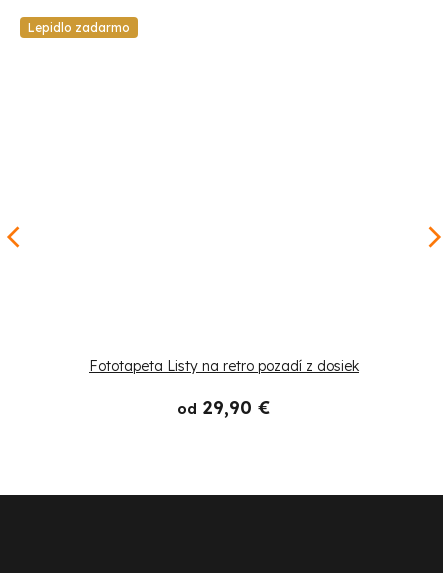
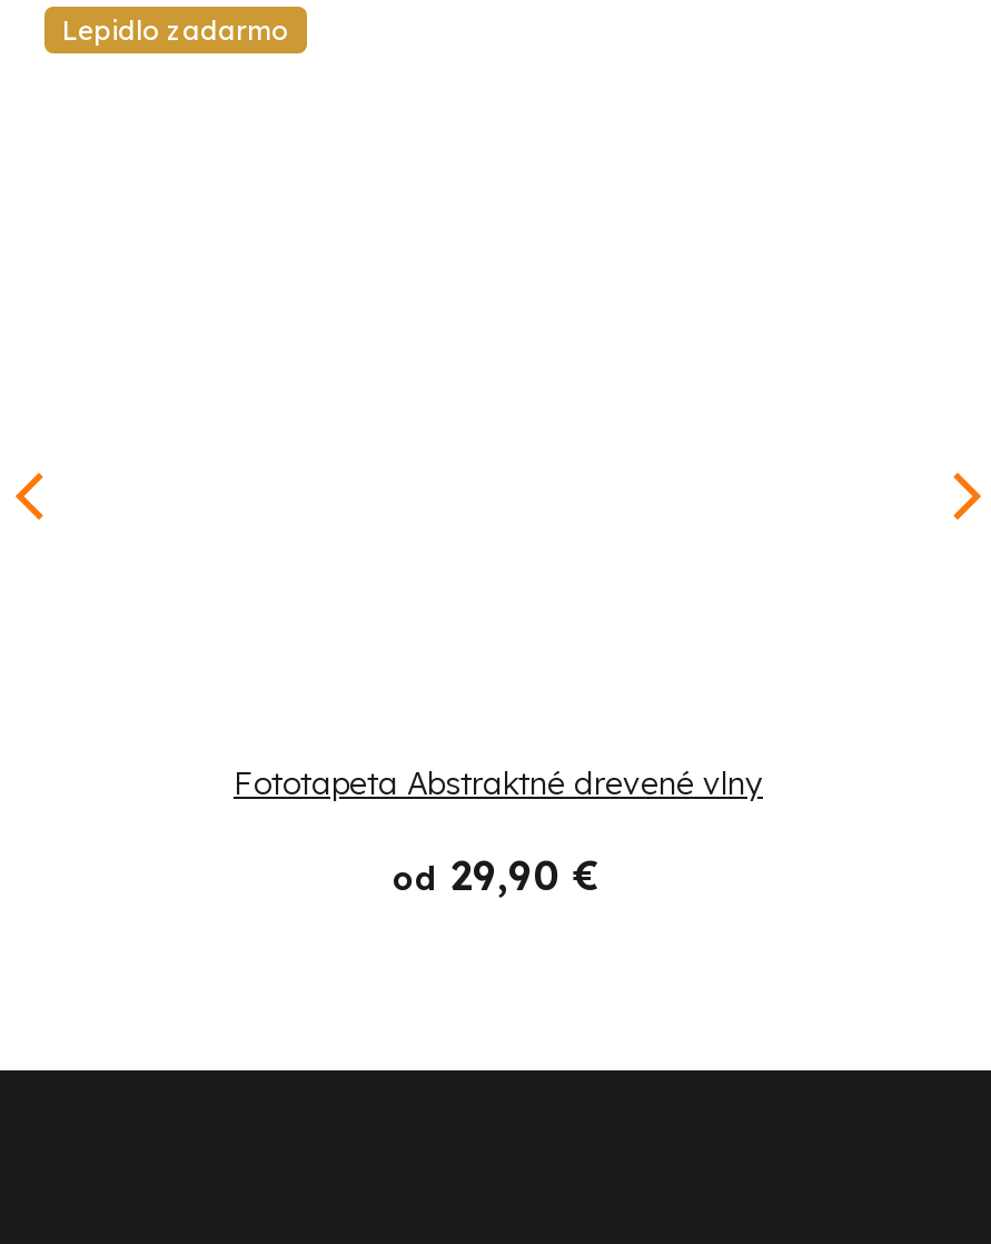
[89,357,359,375] Fototapeta Listy na retro pozadí z dosiek -> [234,764,763,804] Fototapeta Abstraktné drevené vlny

